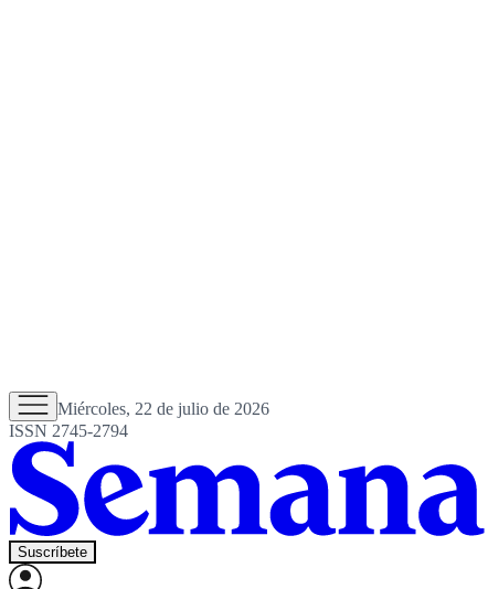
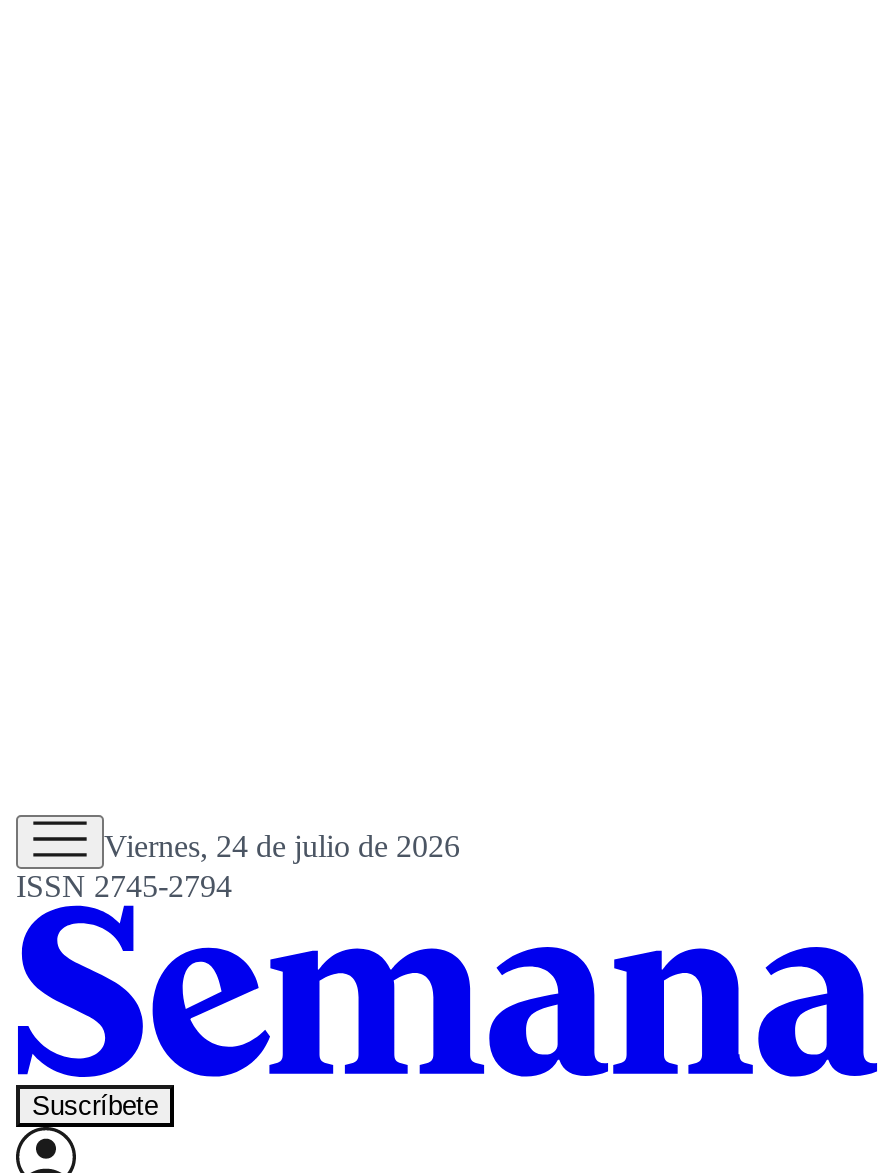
[57,399,269,418] Miércoles, 22 de julio de 2026 -> [104,829,460,863] Viernes, 24 de julio de 2026

